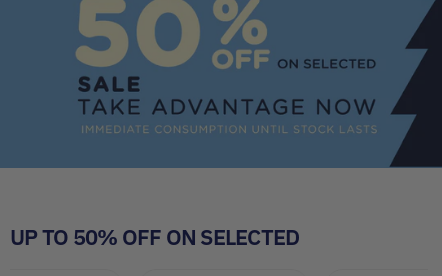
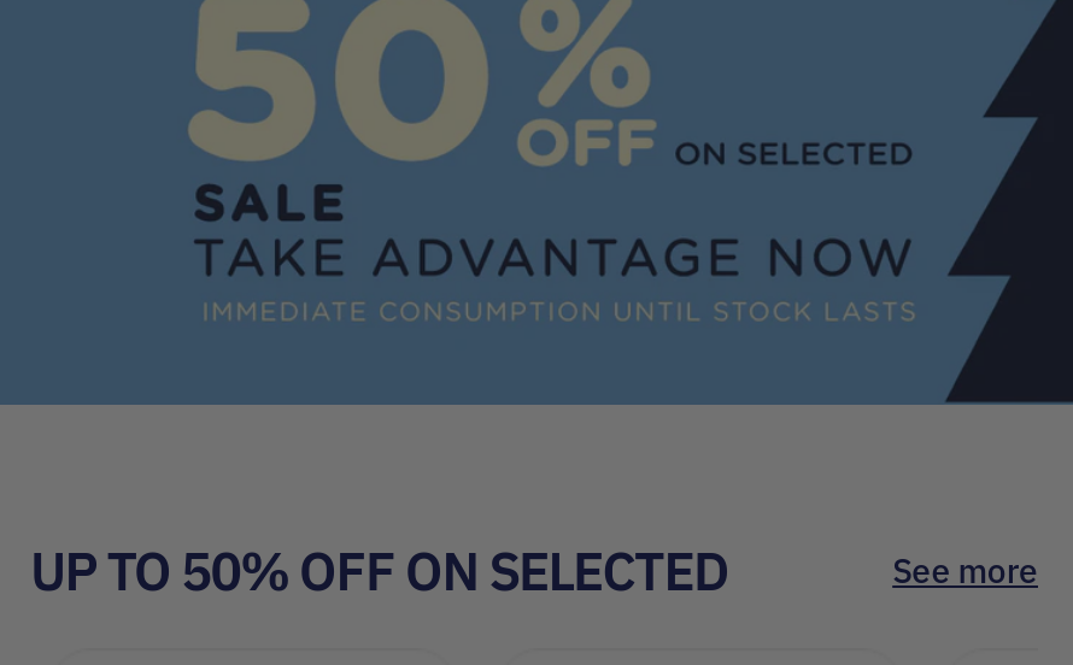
none -> [892,548,1038,592] See more

